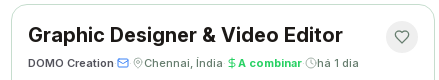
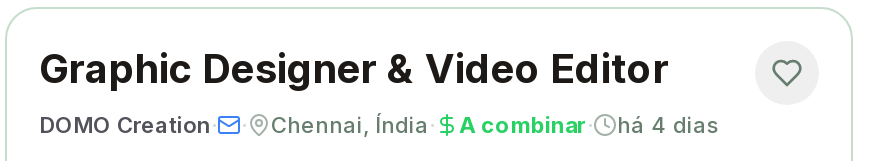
[317,56,359,70] há 1 dia -> [617,111,721,139] há 4 dias

